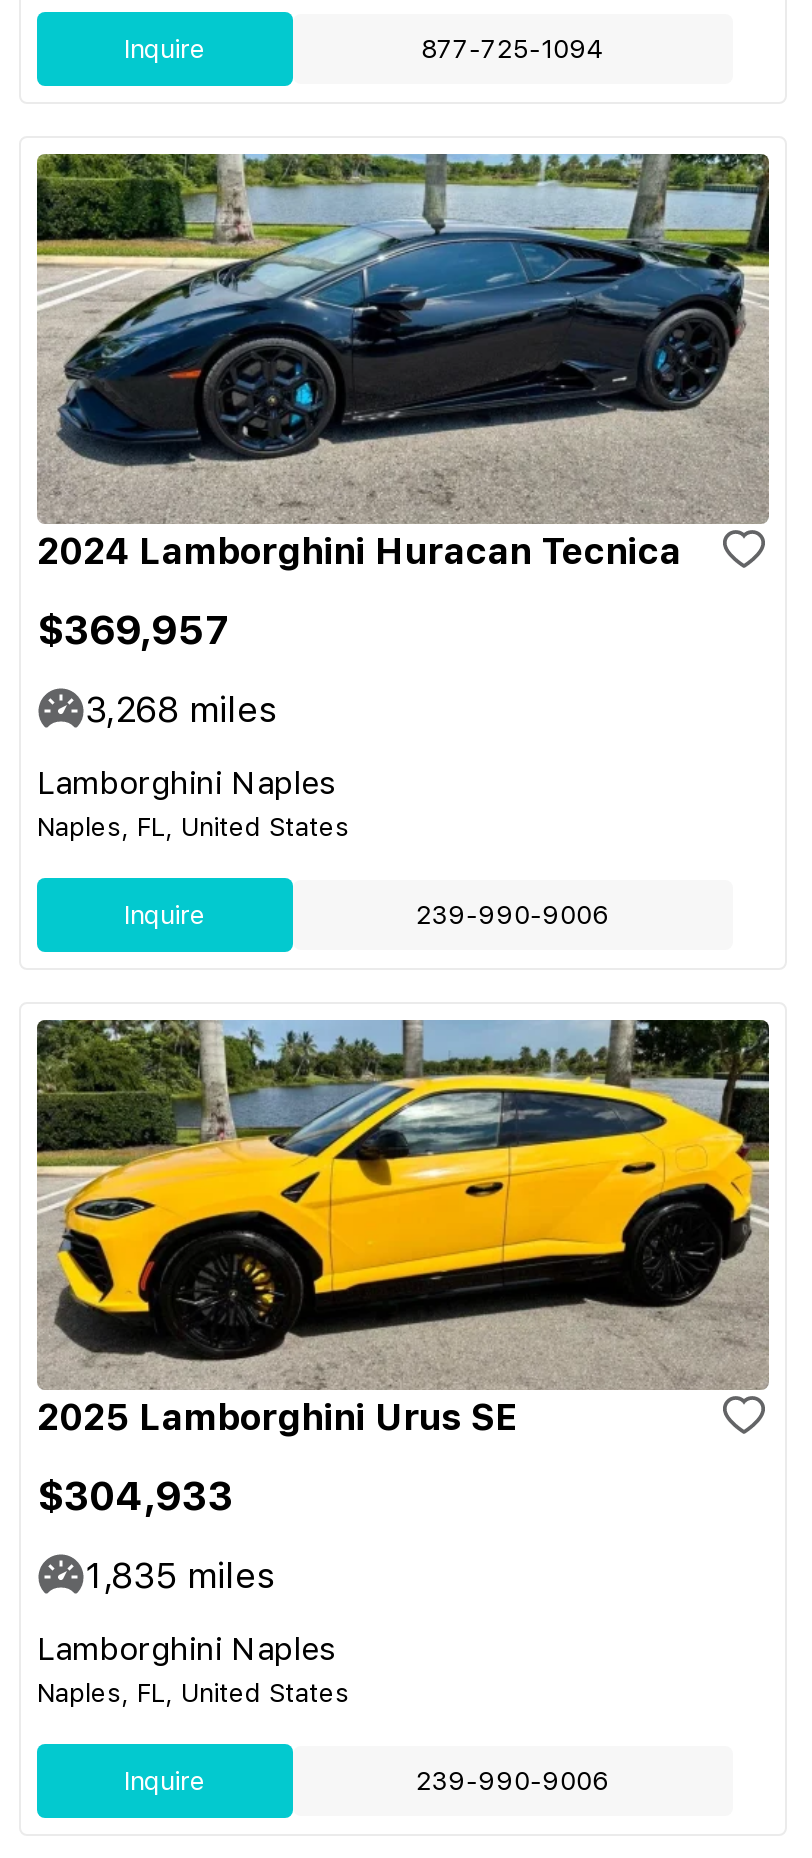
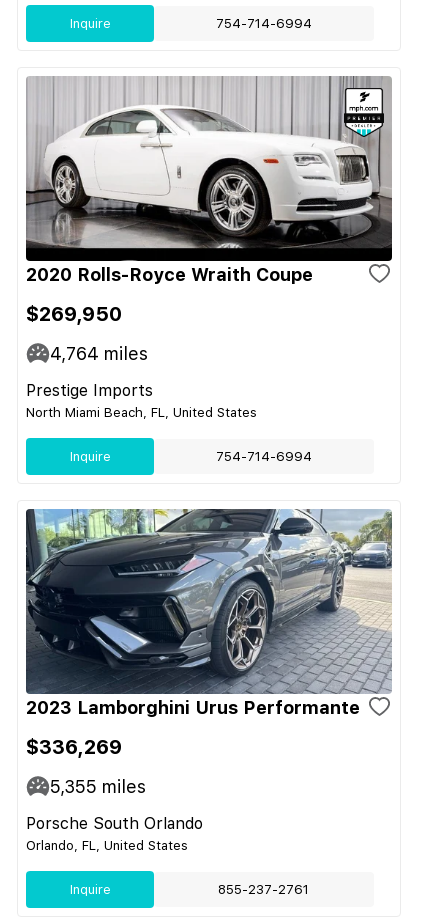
[421,34,605,64] 877-725-1094 -> [216,16,312,31] 754-714-6994
[37,152,769,572] [image] | 2024 Lamborghini Huracan Tecnica -> [26,76,392,285] [image] | 2020 Rolls-Royce Wraith Coupe
[37,606,229,654] $369,957 -> [26,302,122,326] $269,950
[85,688,277,730] 3,268 miles -> [50,343,148,364] 4,764 miles
[37,764,349,842] Lamborghini Naples | Naples, FL, United States -> [26,381,257,420] Prestige Imports | North Miami Beach, FL, United States
[416,900,610,930] 239-990-9006 -> [216,449,312,464] 754-714-6994
[35,1018,771,1438] [image] | 2025 Lamborghini Urus SE -> [25,508,393,718] [image] | 2023 Lamborghini Urus Performante
[37,1472,233,1520] $304,933 -> [26,735,122,759] $336,269
[85,1554,275,1596] 1,835 miles -> [50,776,146,797] 5,355 miles
[37,1630,349,1708] Lamborghini Naples | Naples, FL, United States -> [26,814,203,853] Porsche South Orlando | Orlando, FL, United States
[416,1766,610,1796] 239-990-9006 -> [218,882,309,897] 855-237-2761

